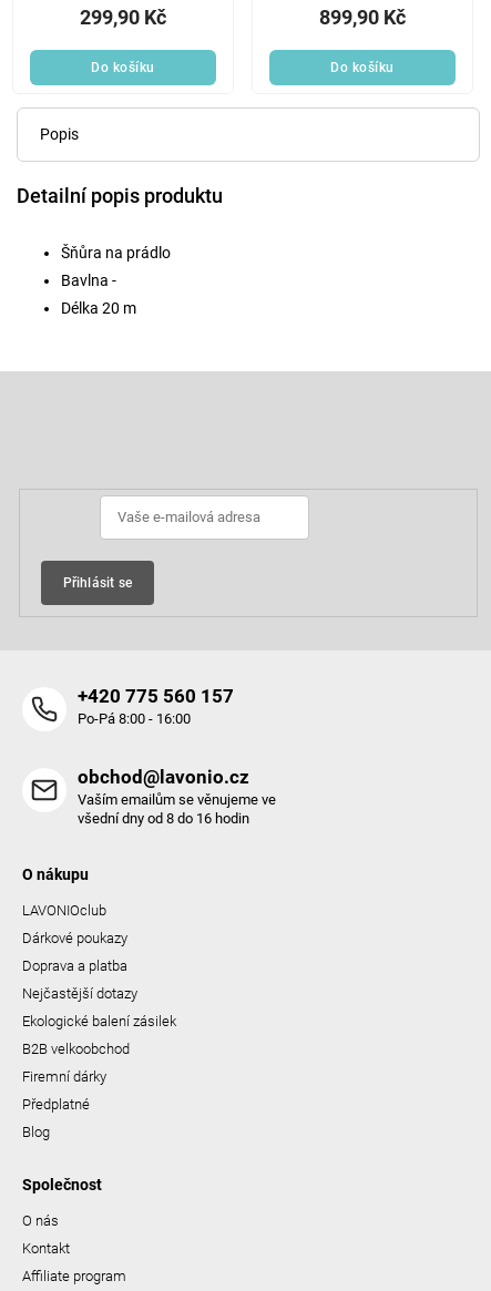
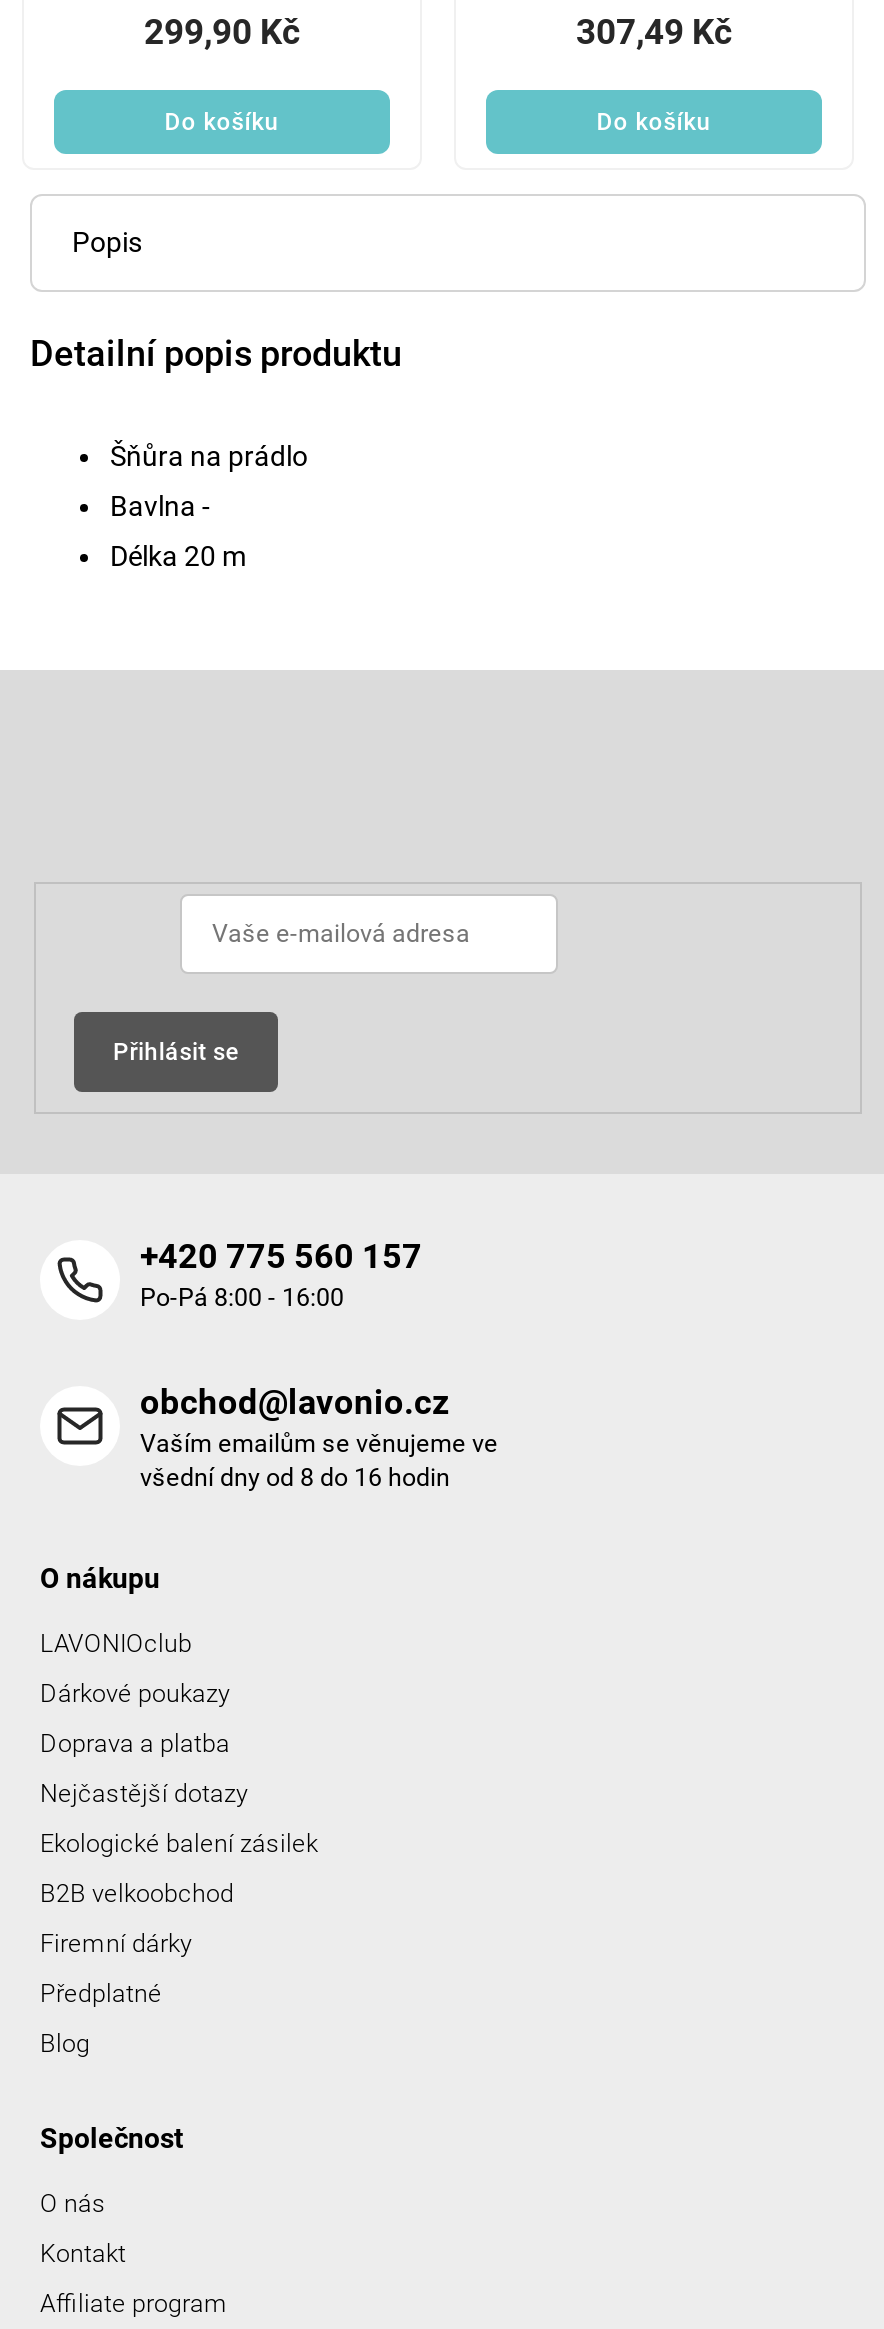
[319,6,406,28] 899,90 Kč -> [576,11,732,51] 307,49 Kč

